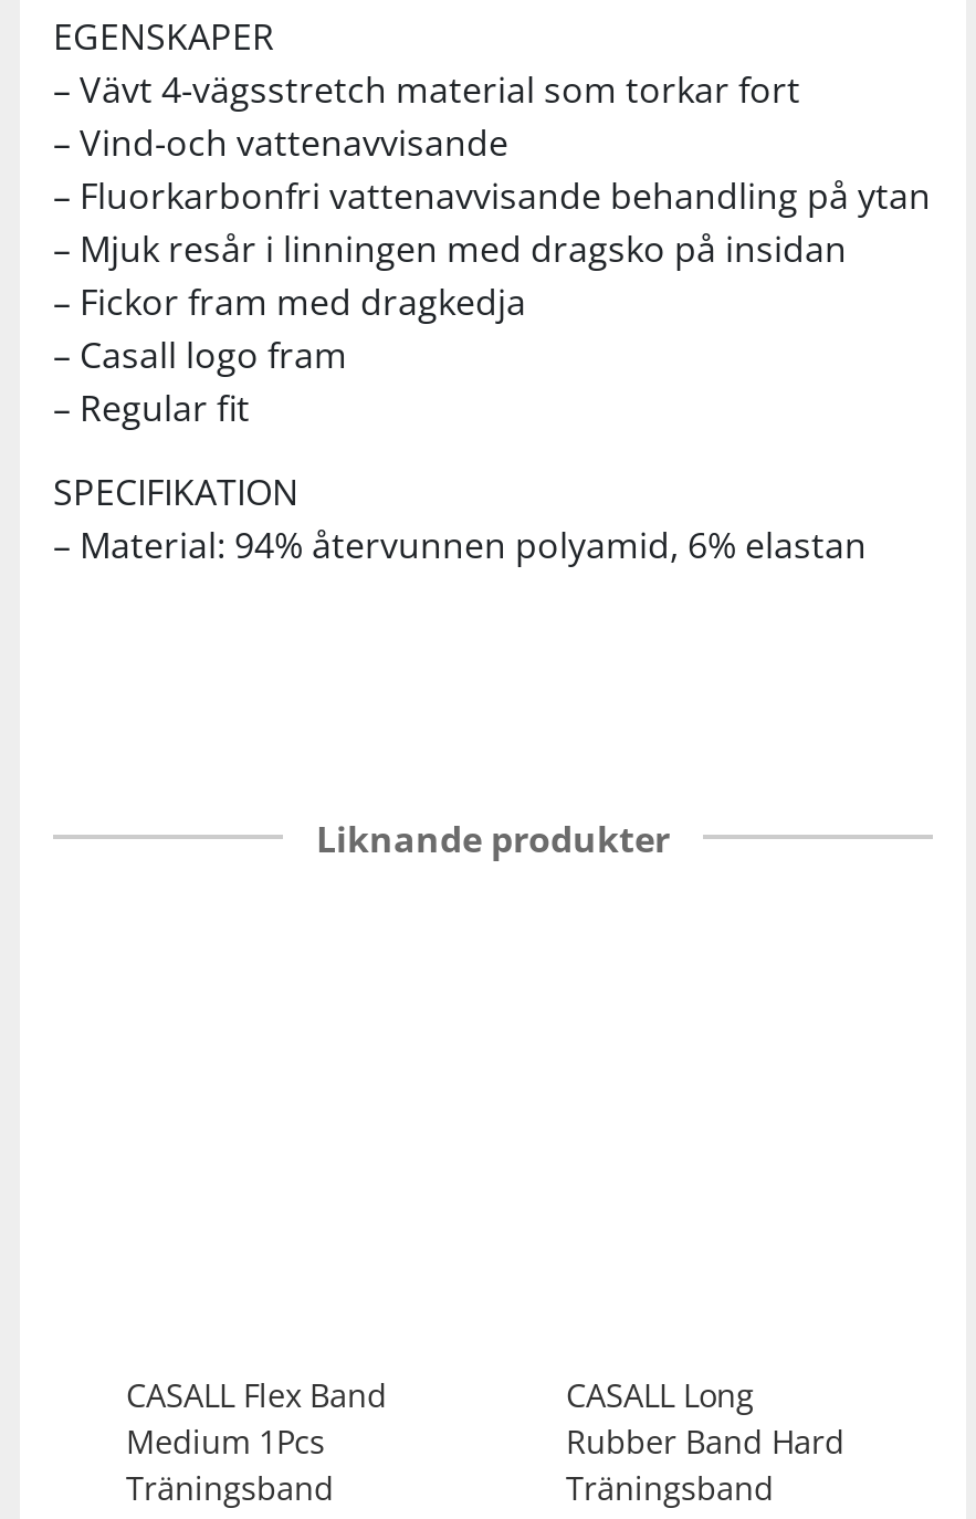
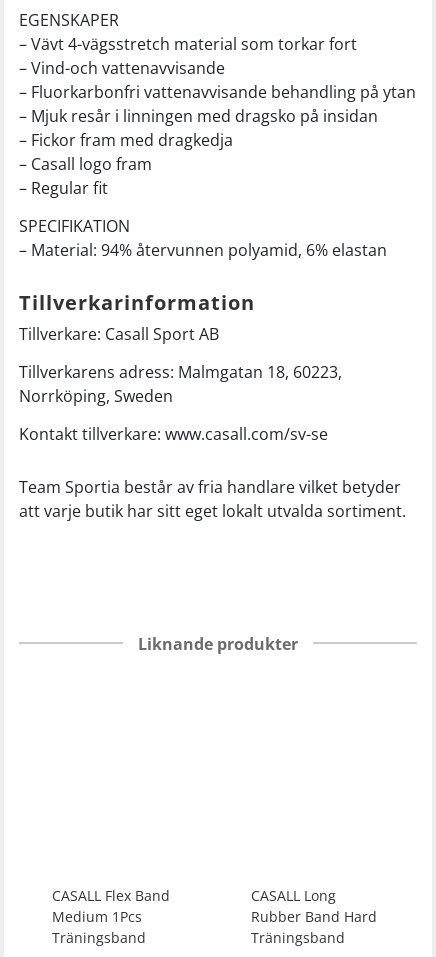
none -> [19,289,406,522] Tillverkarinformation | Tillverkare: Casall Sport AB | Tillverkarens adress: Malmgatan 18, 60223, | Norrköping, Sweden | Kontakt tillverkare: www.casall.com/sv-se | Team Sportia består av fria handlare vilket betyder | att varje butik har sitt eget lokalt utvalda sortiment.

